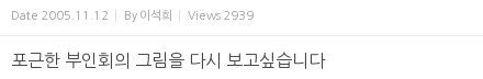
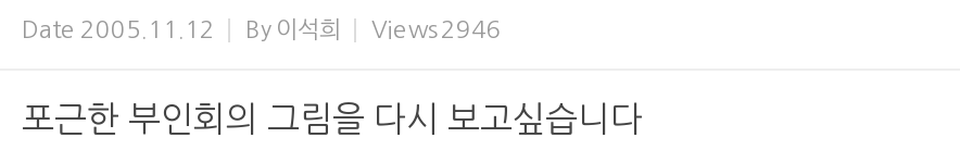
[11,10,254,22] Date 2005.11.12 By 이석희 Views 2939 -> [22,18,502,42] Date 2005.11.12 By 이석희 Views 2946

